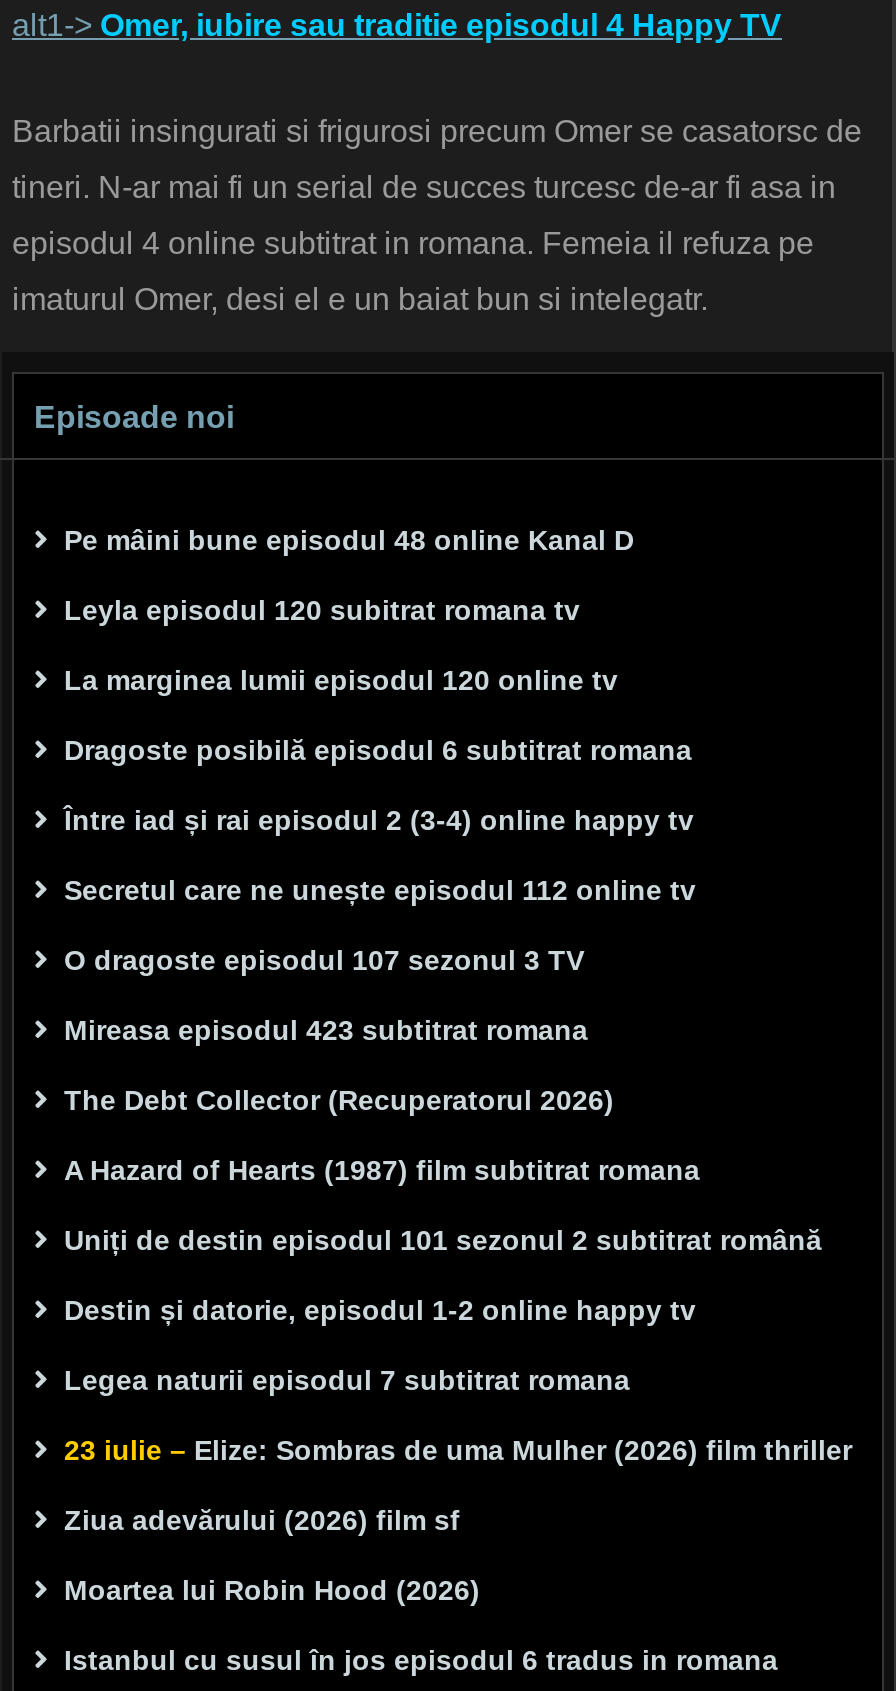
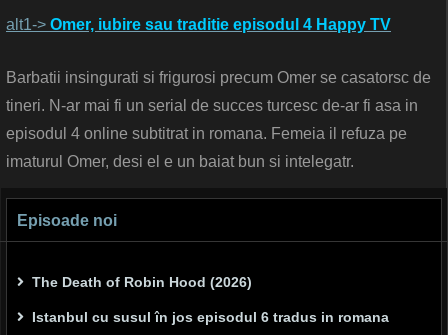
[64,525,852,1607] Pe mâini bune episodul 48 online Kanal D | Leyla episodul 120 subitrat romana tv | La marginea lumii episodul 120 online tv | Dragoste posibilă episodul 6 subtitrat romana | Între iad și rai episodul 2 (3-4) online happy tv | Secretul care ne unește episodul 112 online tv | O dragoste episodul 107 sezonul 3 TV | Mireasa episodul 423 subtitrat romana | The Debt Collector (Recuperatorul 2026) | A Hazard of Hearts (1987) film subtitrat romana | Uniți de destin episodul 101 sezonul 2 subtitrat română | Destin și datorie, episodul 1-2 online happy tv | Legea naturii episodul 7 subtitrat romana | 23 iulie – Elize: Sombras de uma Mulher (2026) film thriller | Ziua adevărului (2026) film sf | Moartea lui Robin Hood (2026) -> [32,274,252,290] The Death of Robin Hood (2026)

